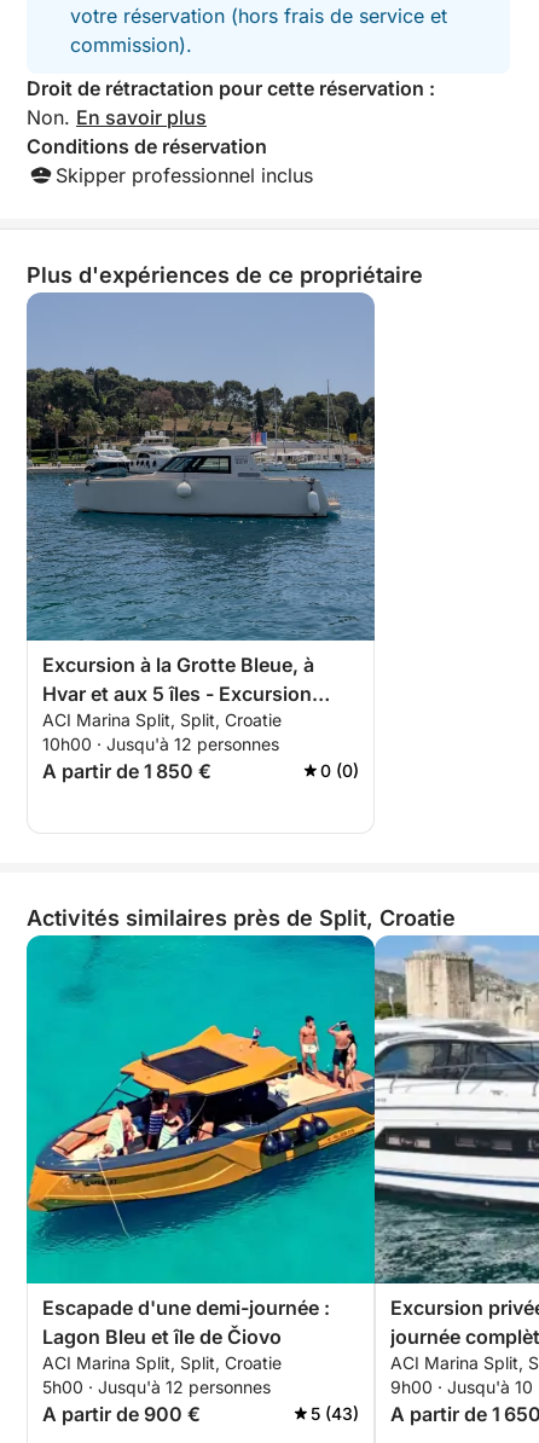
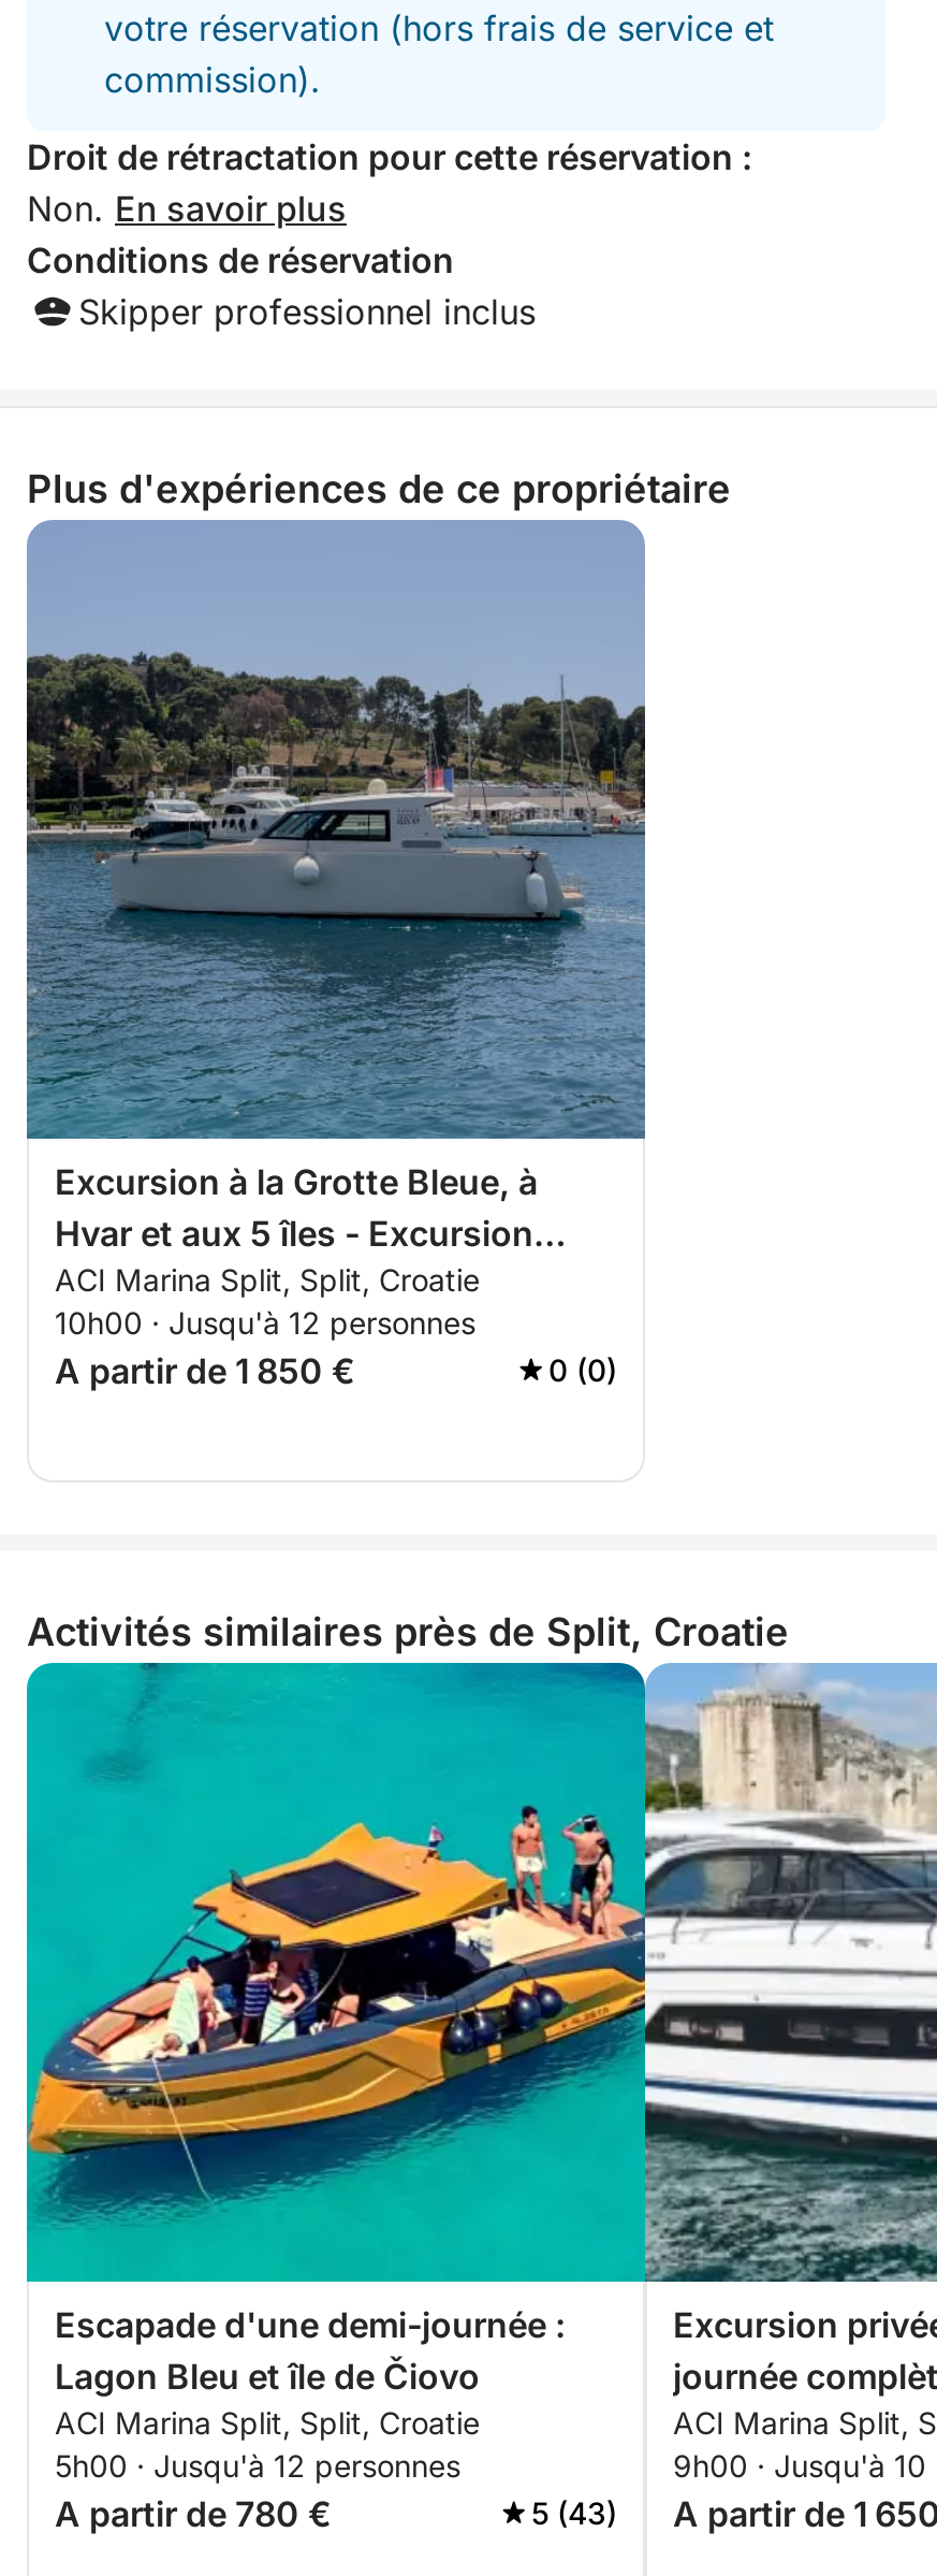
[42,1402,201,1426] A partir de 900 € -> [55,2492,332,2535] A partir de 780 €

